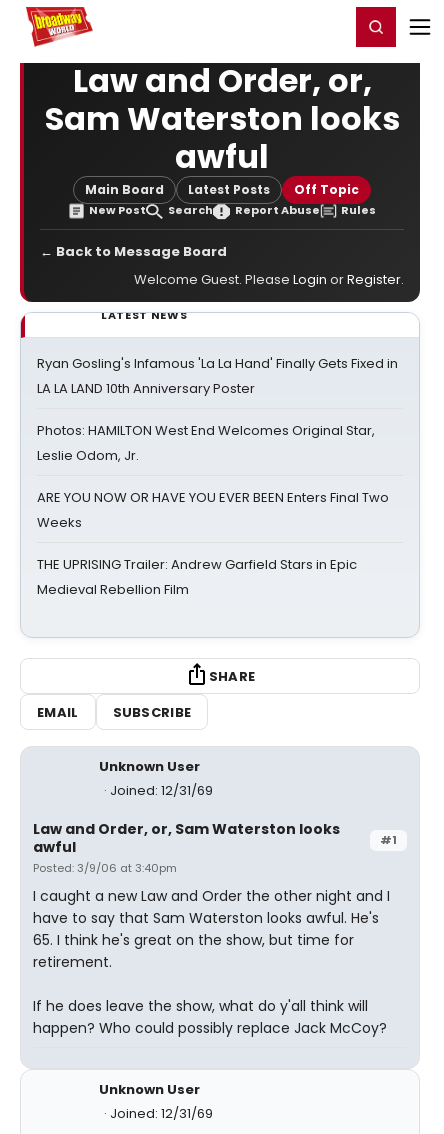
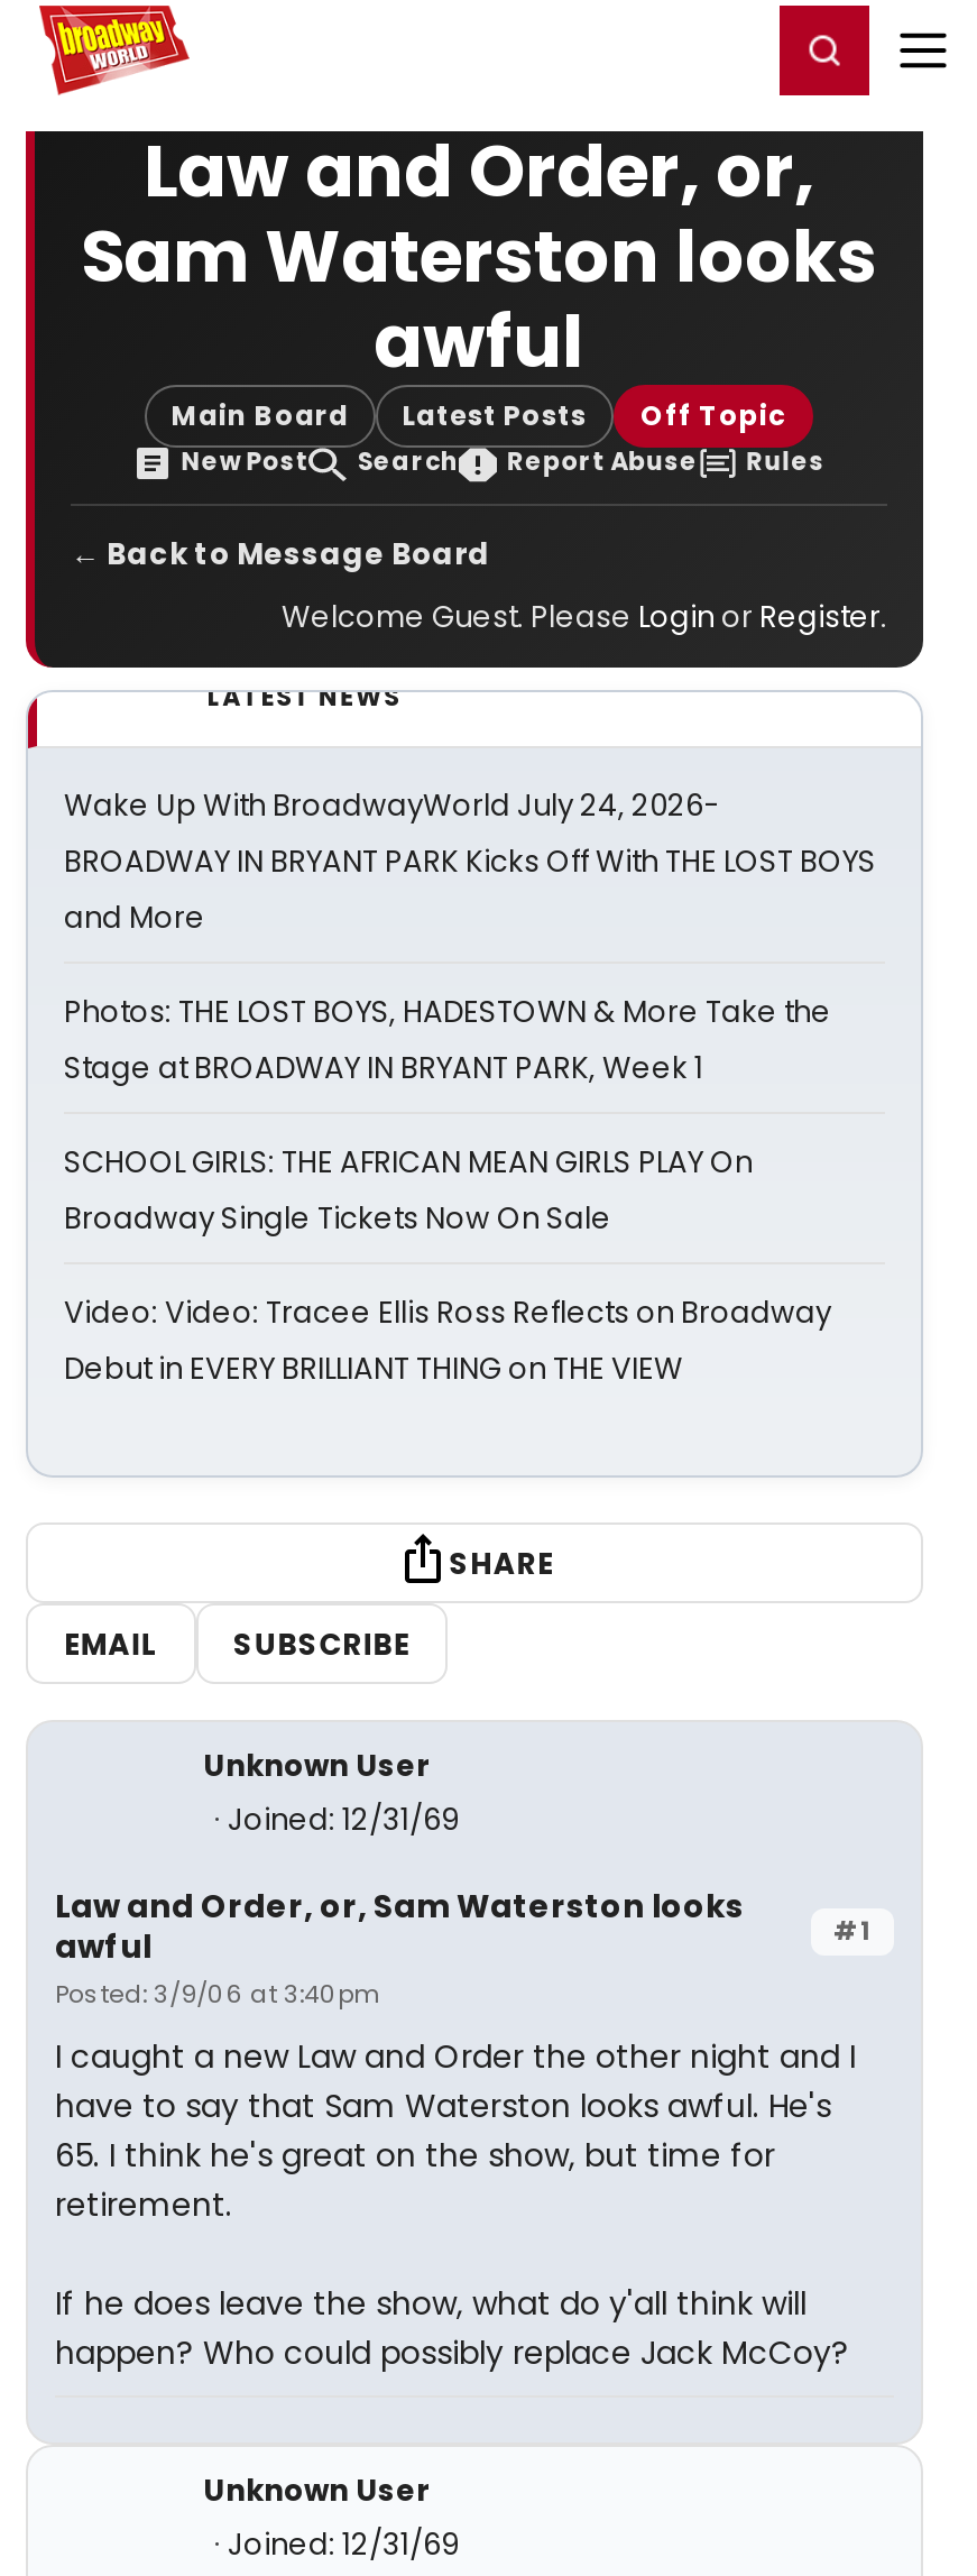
[37,354,398,398] Ryan Gosling's Infamous 'La La Hand' Finally Gets Fixed in | LA LA LAND 10th Anniversary Poster -> [64,784,876,939] Wake Up With BroadwayWorld July 24, 2026- | BROADWAY IN BRYANT PARK Kicks Off With THE LOST BOYS | and More
[37,421,375,465] Photos: HAMILTON West End Welcomes Original Star, | Leslie Odom, Jr. -> [64,991,831,1089] Photos: THE LOST BOYS, HADESTOWN & More Take the | Stage at BROADWAY IN BRYANT PARK, Week 1
[37,488,389,532] ARE YOU NOW OR HAVE YOU EVER BEEN Enters Final Two | Weeks -> [64,1141,753,1240] SCHOOL GIRLS: THE AFRICAN MEAN GIRLS PLAY On | Broadway Single Tickets Now On Sale
[37,555,357,599] THE UPRISING Trailer: Andrew Garfield Stars in Epic | Medieval Rebellion Film -> [64,1291,831,1390] Video: Video: Tracee Ellis Ross Reflects on Broadway | Debut in EVERY BRILLIANT THING on THE VIEW

